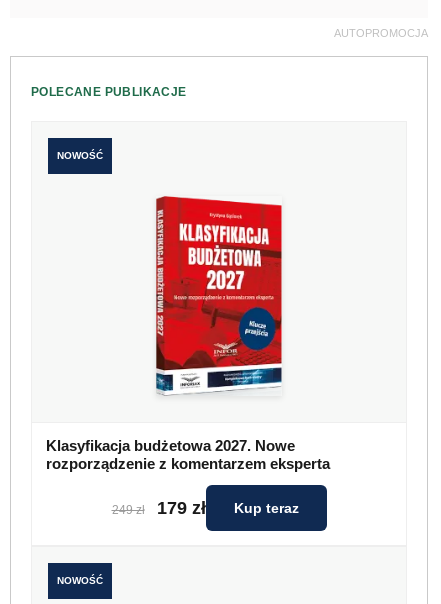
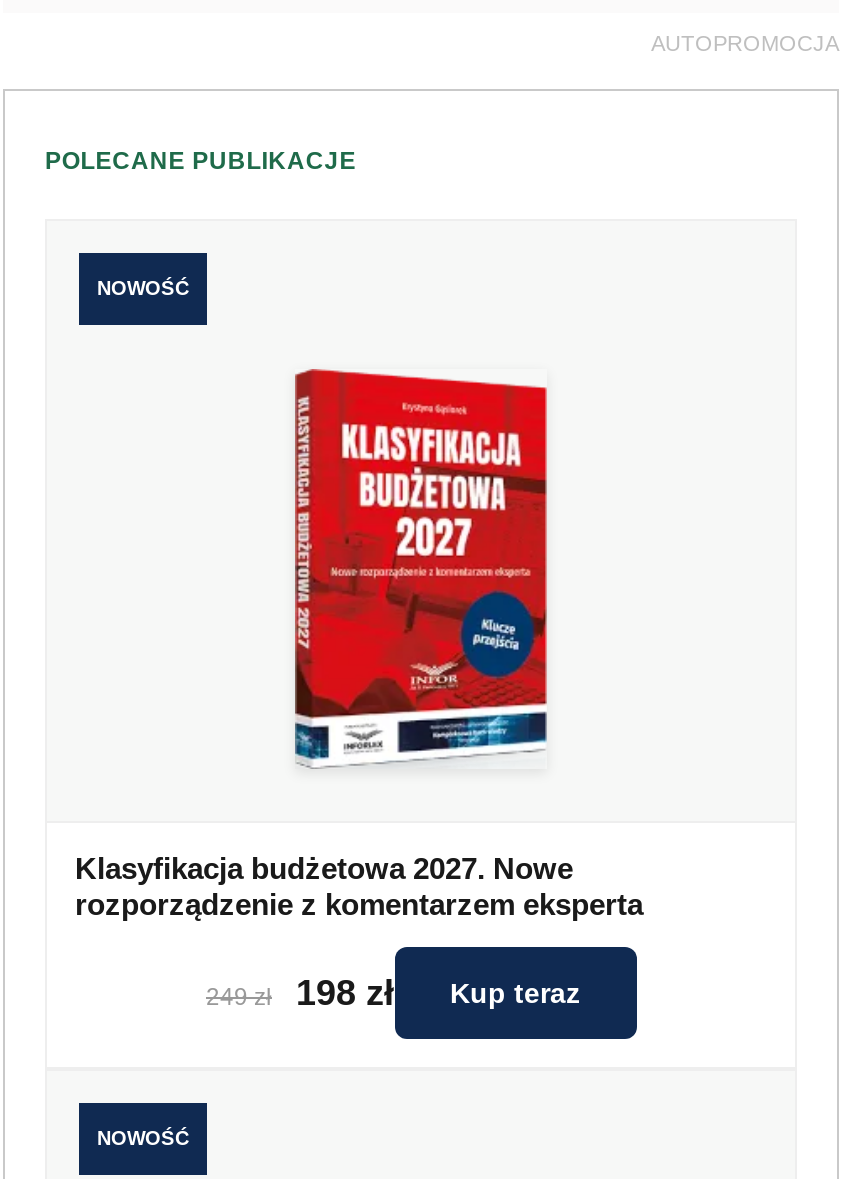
[156,498,205,518] 179 zł -> [296,973,394,1013] 198 zł

